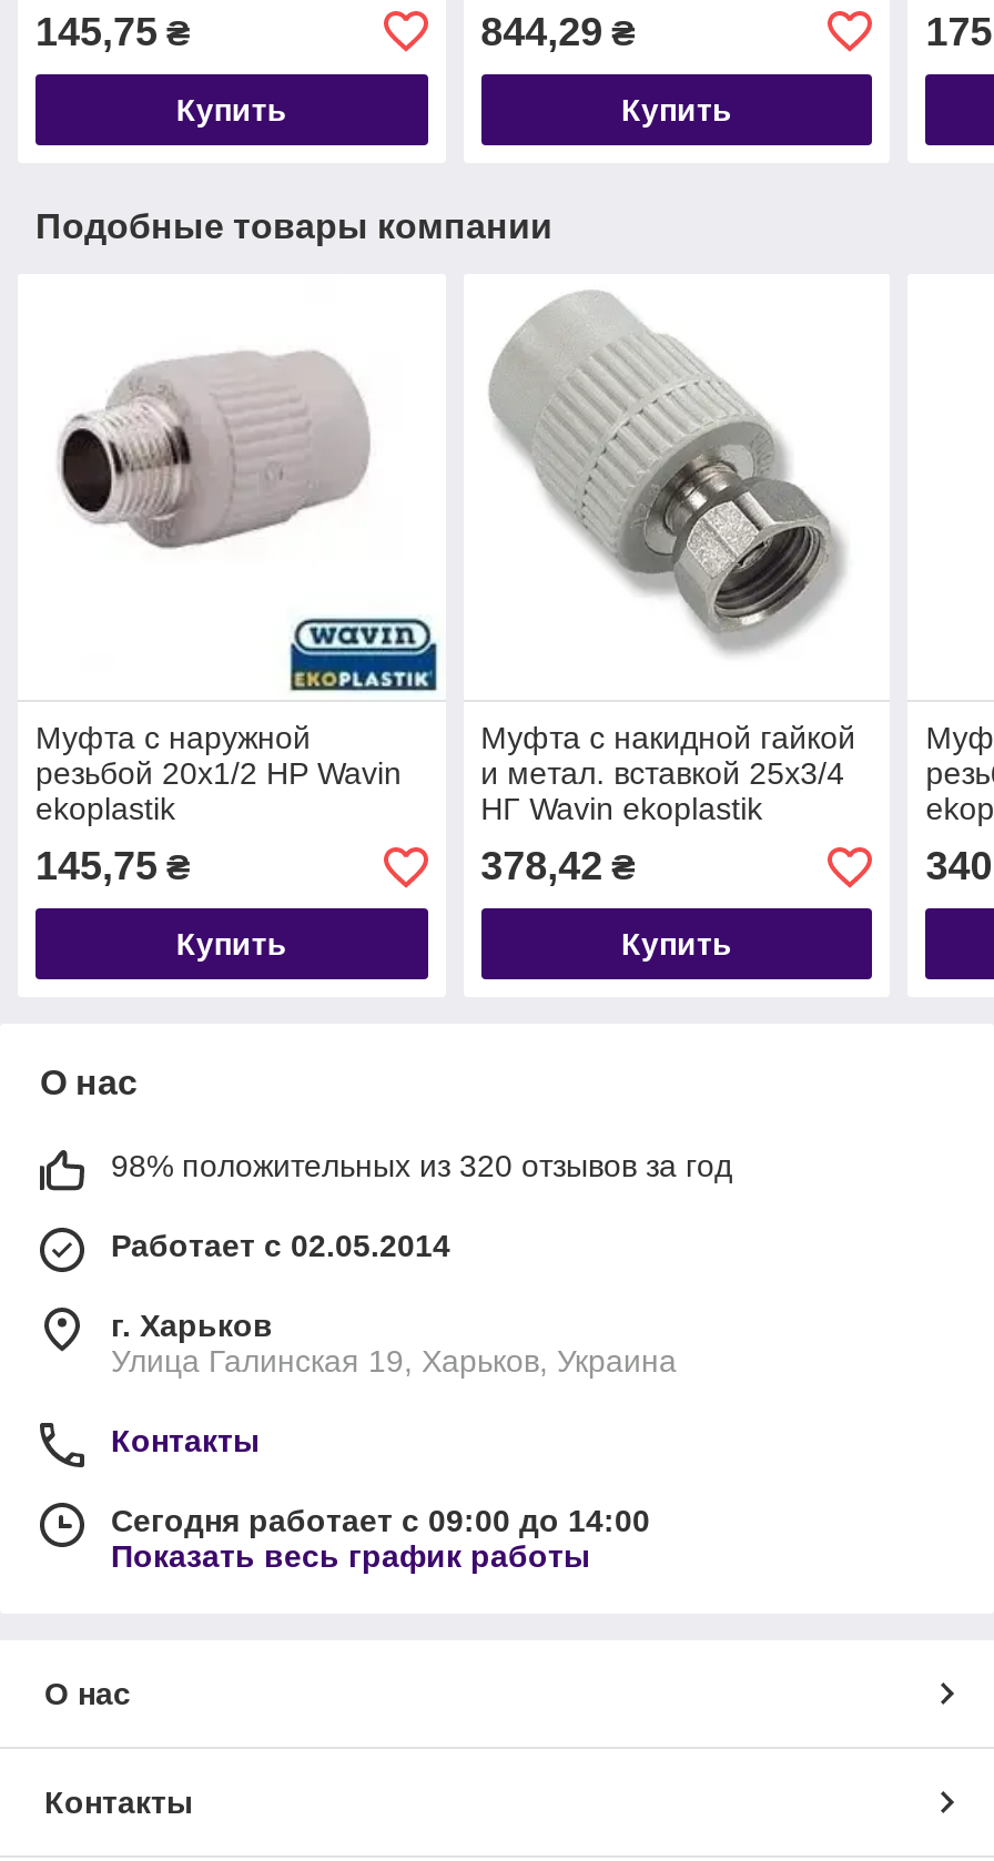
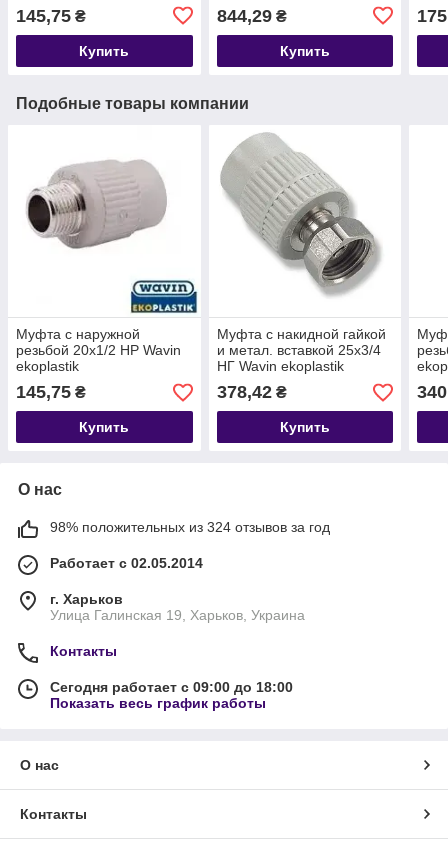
[111,1149,732,1184] 98% положительных из 320 отзывов за год -> [50,519,330,535] 98% положительных из 324 отзывов за год
[111,1504,650,1539] Сегодня работает с 09:00 до 14:00 -> [50,679,293,695] Сегодня работает с 09:00 до 18:00

